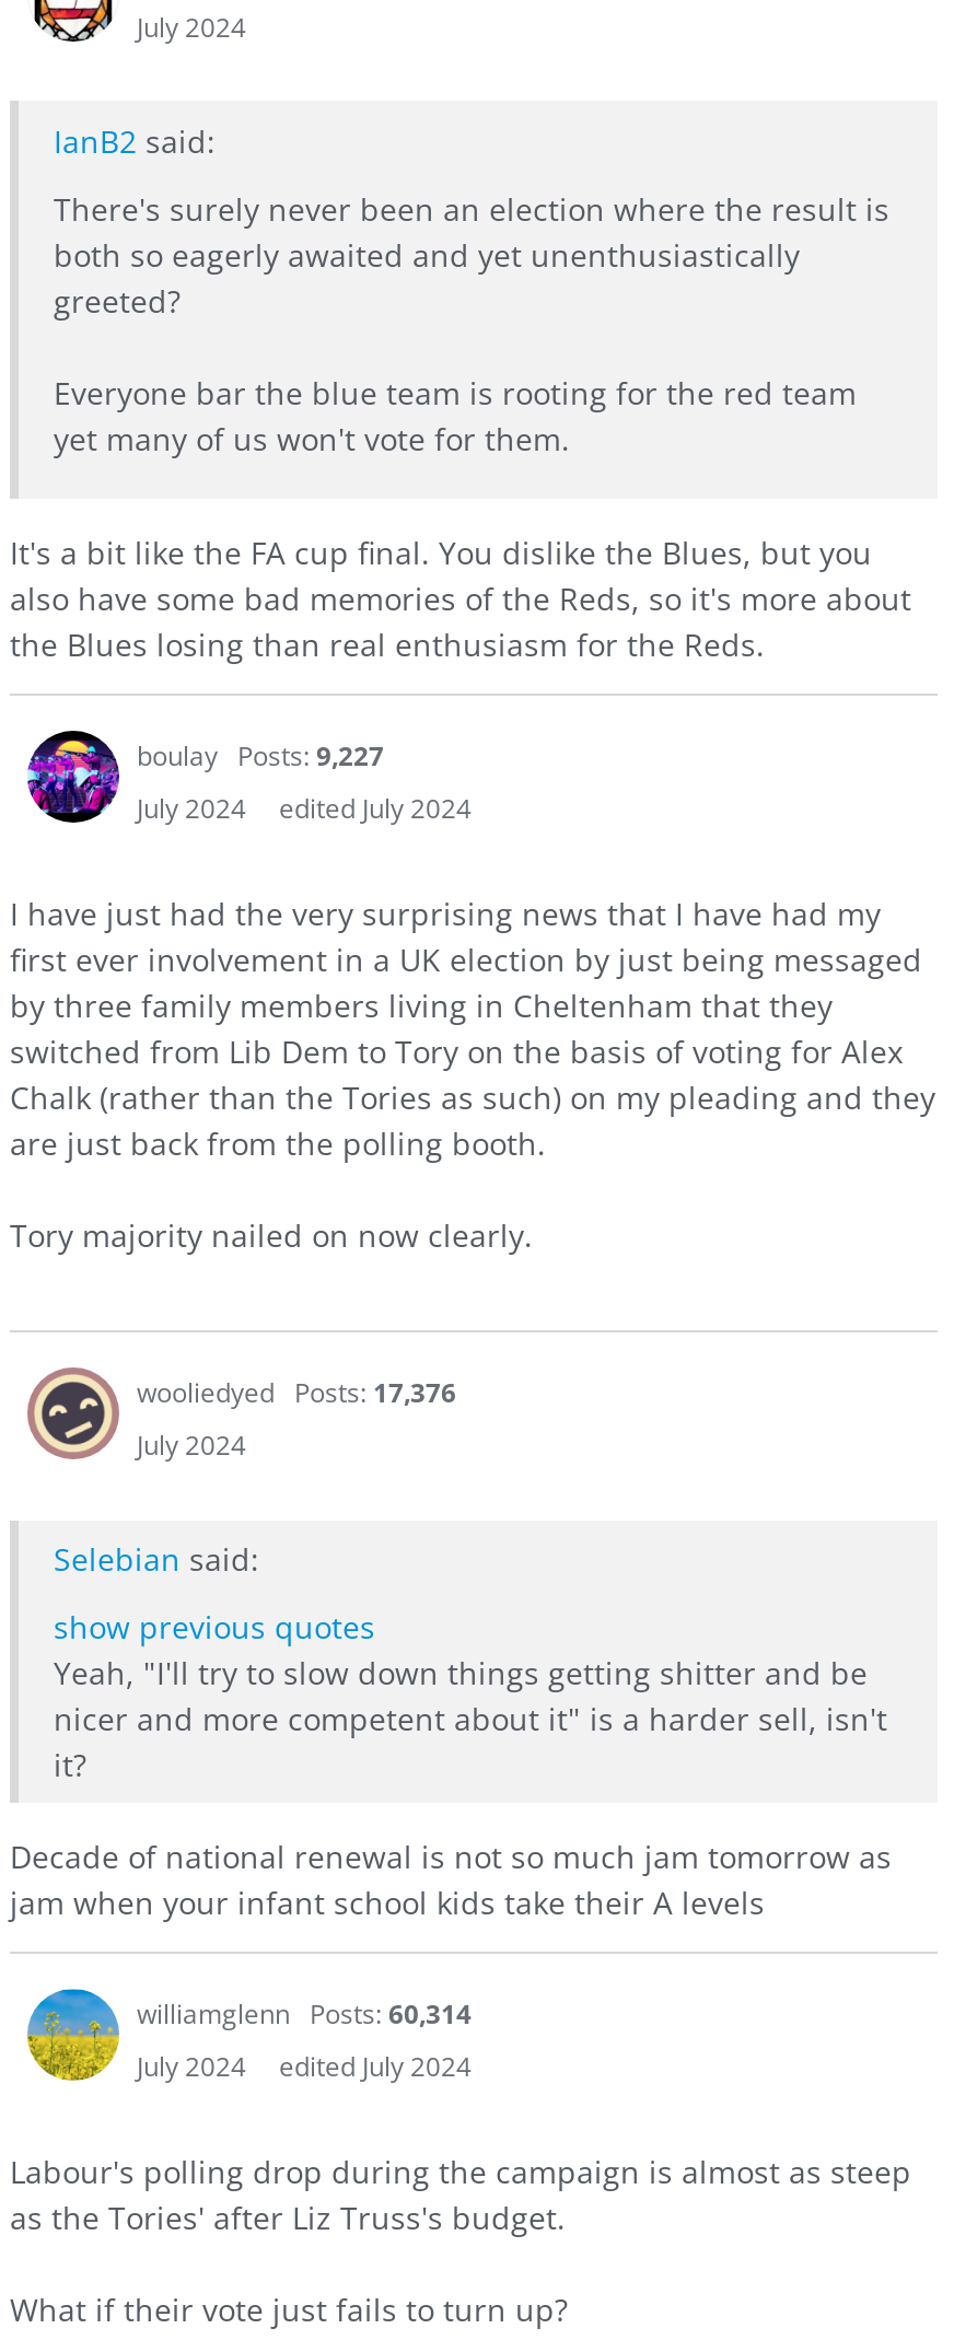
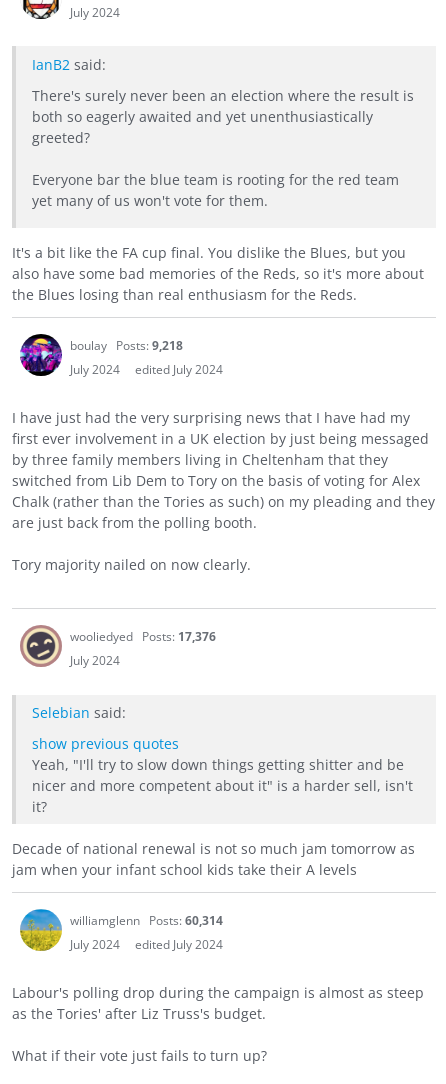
[137,737,384,775] boulay Posts: 9,227 -> [70,337,183,354] boulay Posts: 9,218

